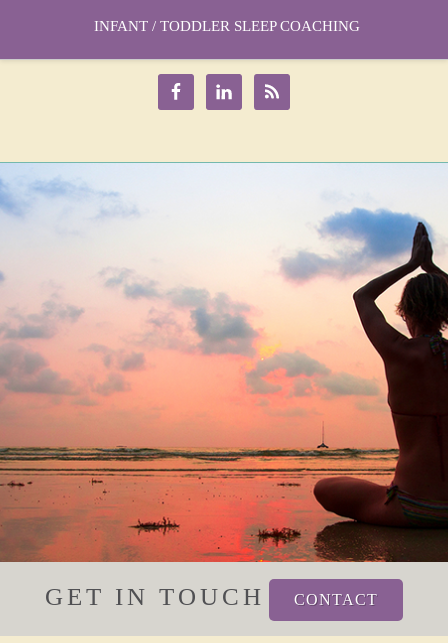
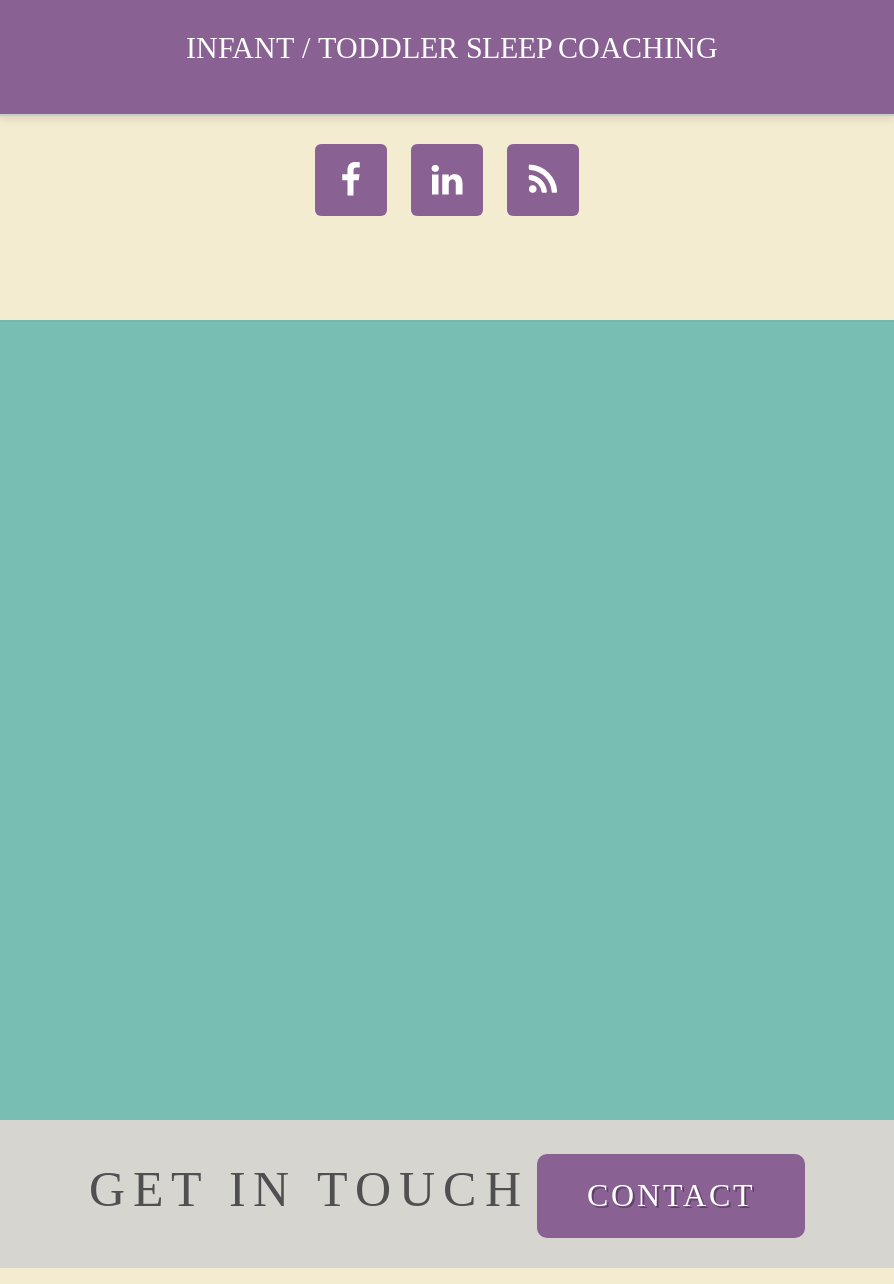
[3,163,445,563] [image] -> none

